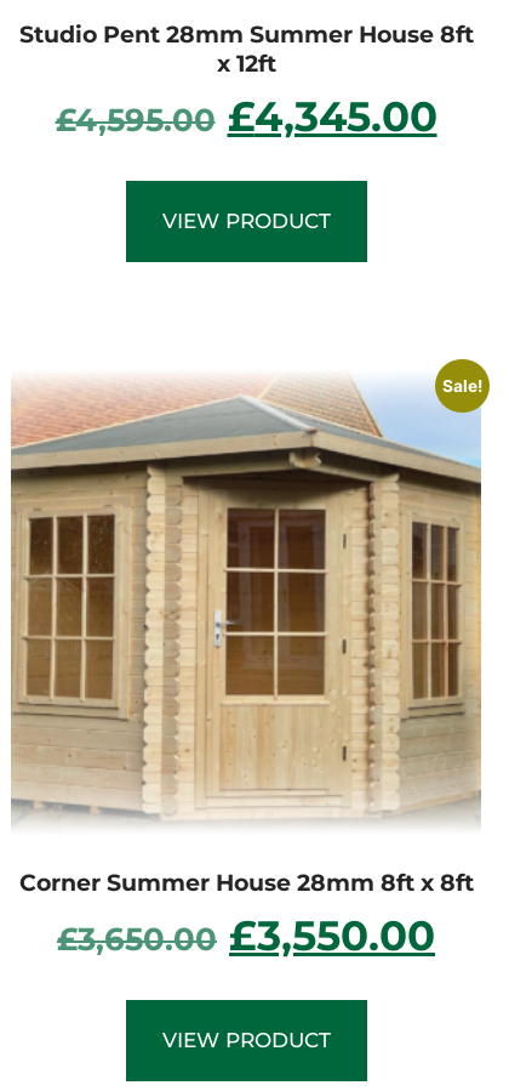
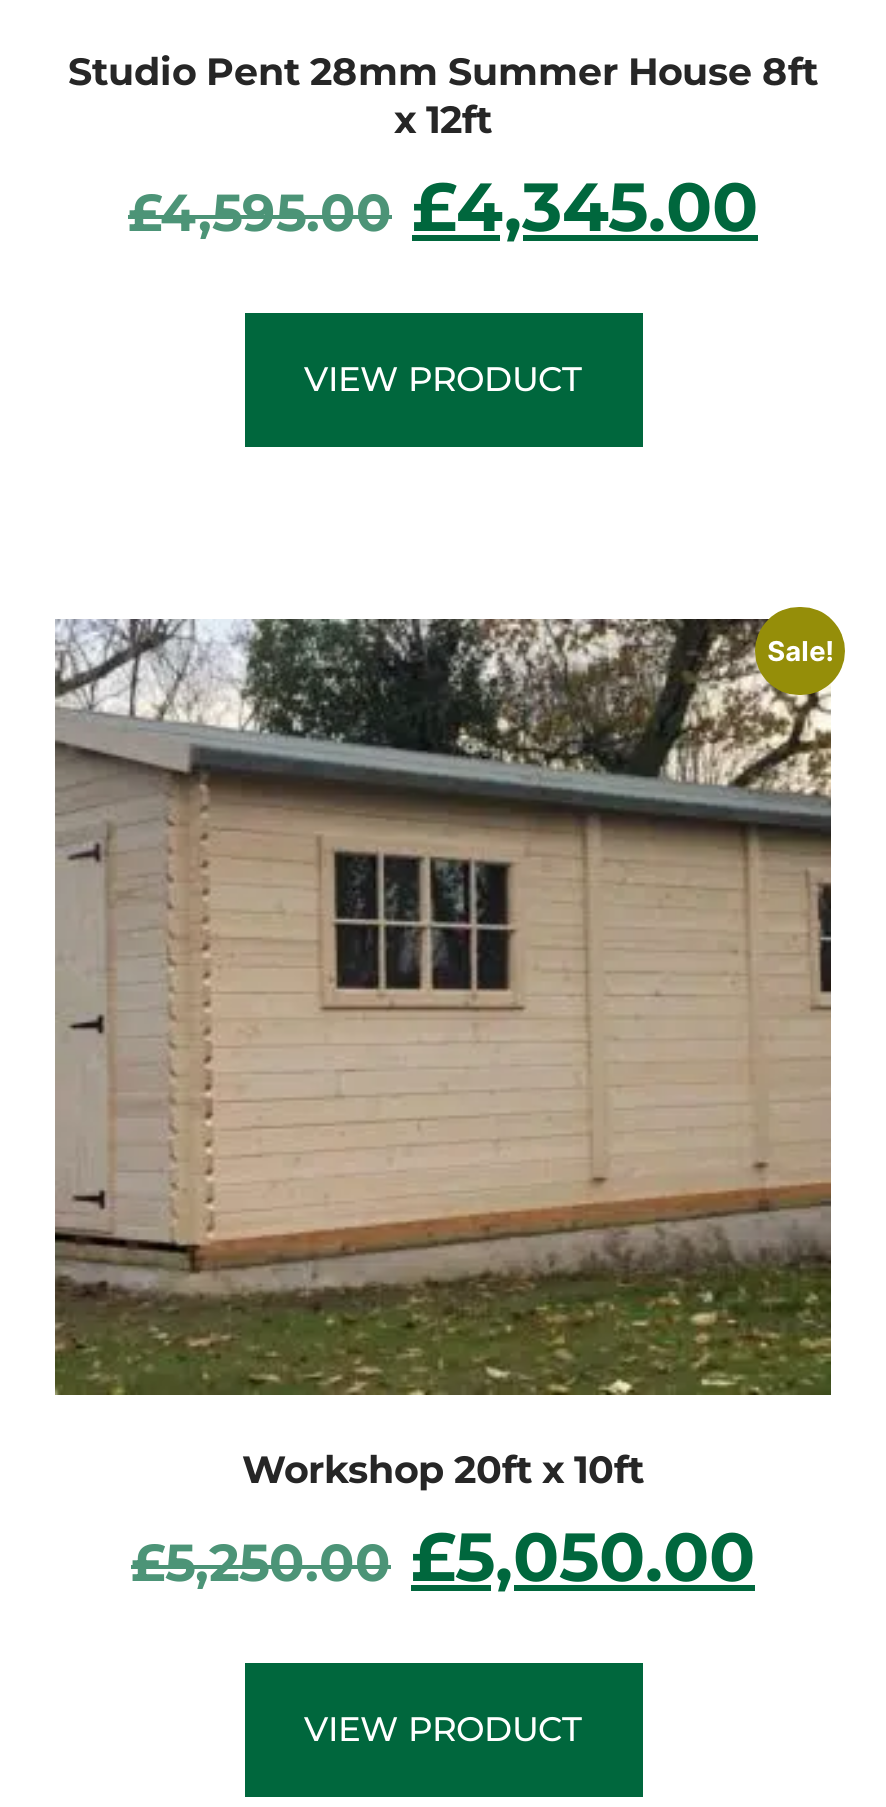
[11,366,481,962] [image] | Corner Summer House 28mm 8ft x 8ft | £3,650.00 £3,550.00 -> [53,617,833,1600] [image] | Workshop 20ft x 10ft | £5,250.00 £5,050.00

